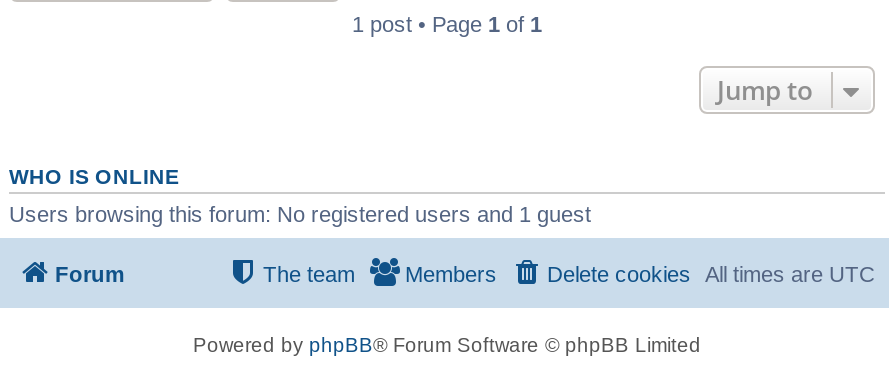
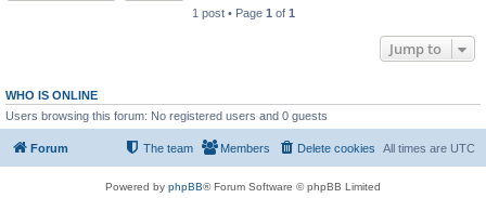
[9,202,591,226] Users browsing this forum: No registered users and 1 guest -> [5,109,328,122] Users browsing this forum: No registered users and 0 guests

